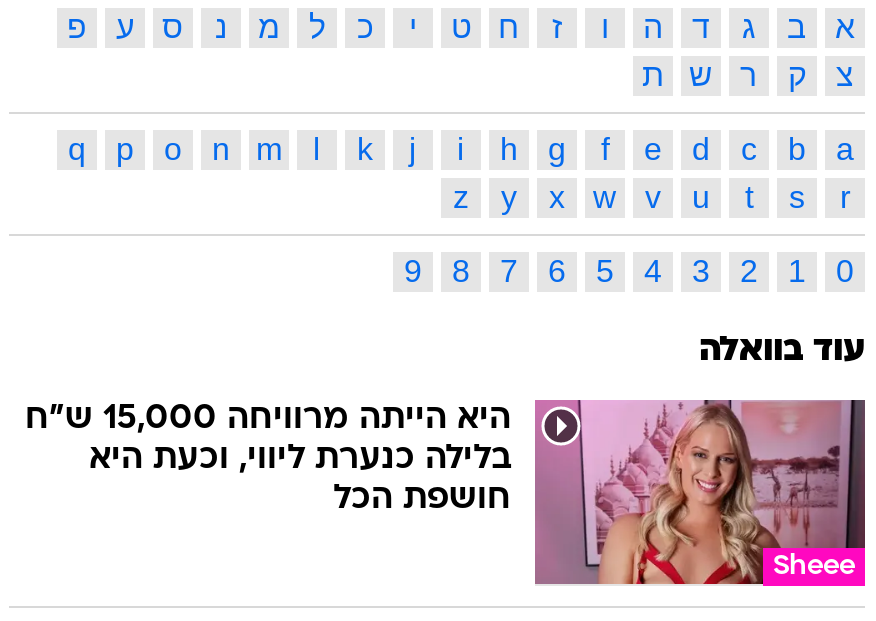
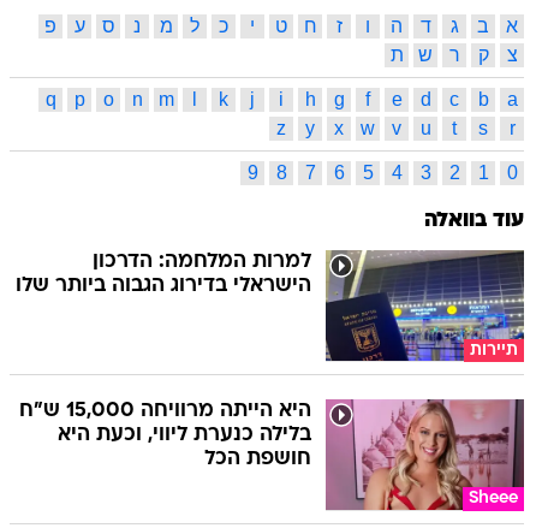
none -> [16,251,311,296] למרות המלחמה: הדרכון | הישראלי בדירוג הגבוה ביותר שלו
none -> [324,250,524,362] [image] | תיירות

